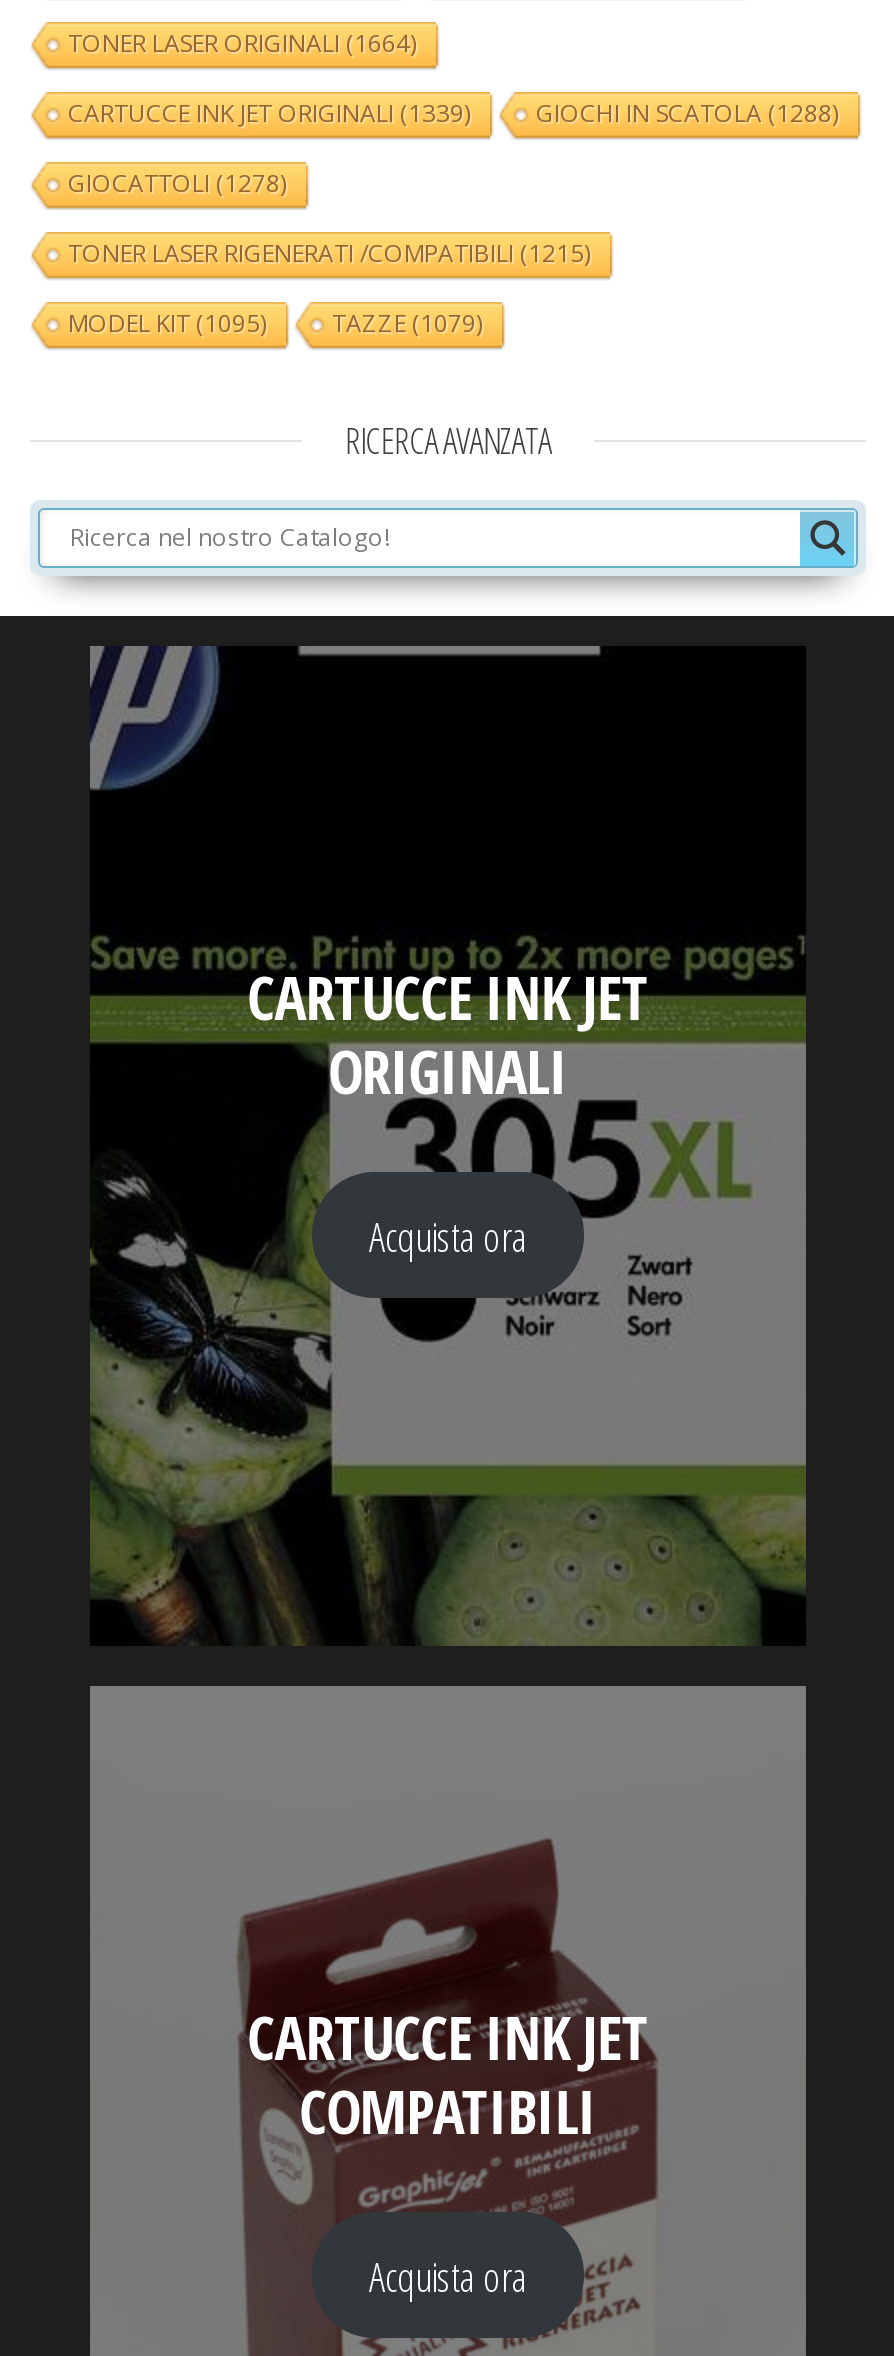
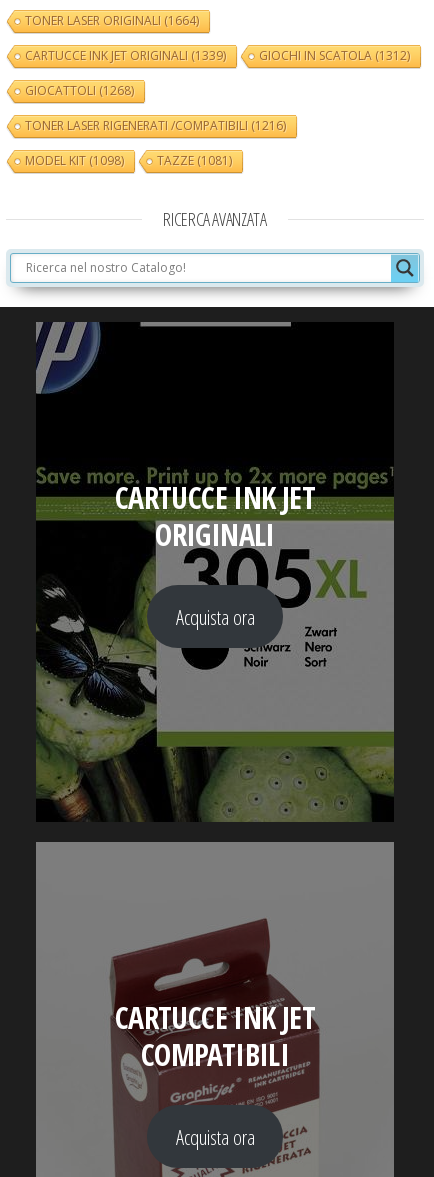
[536,95,838,129] GIOCHI IN SCATOLA (1288) -> [259,47,410,64] GIOCHI IN SCATOLA (1312)
[68,165,286,199] GIOCATTOLI (1278) -> [25,82,134,99] GIOCATTOLI (1268)
[68,235,590,269] TONER LASER RIGENERATI /COMPATIBILI (1215) -> [25,117,286,134] TONER LASER RIGENERATI /COMPATIBILI (1216)
[68,305,266,339] MODEL KIT (1095) -> [25,152,124,169] MODEL KIT (1098)
[332,305,482,339] TAZZE (1079) -> [157,152,232,169] TAZZE (1081)

